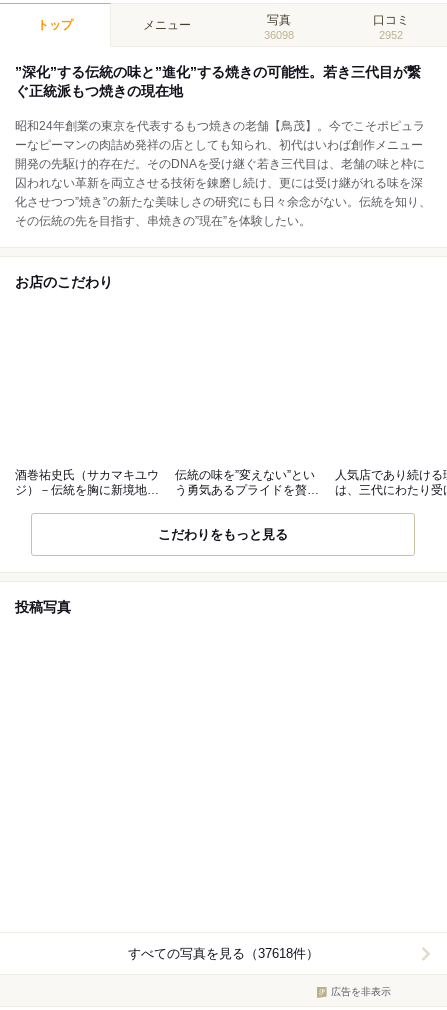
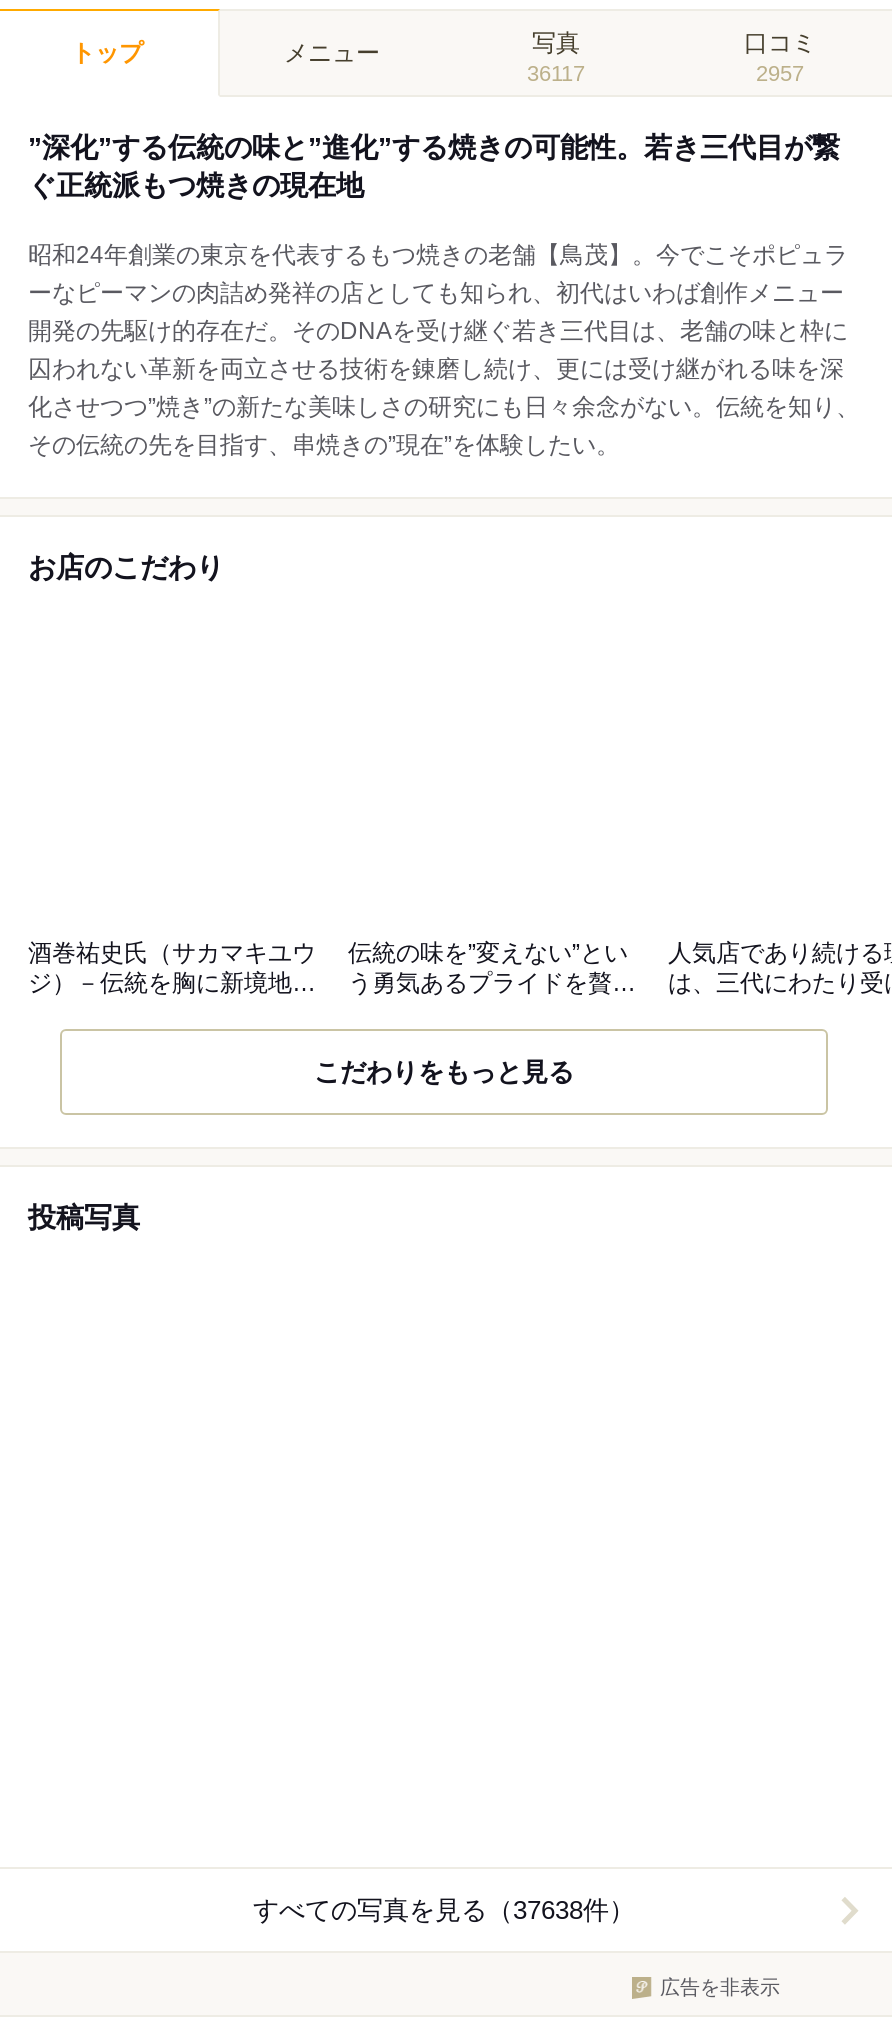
[264,29,294,41] 36098 -> [527,61,585,85] 36117
[379,29,403,41] 2952 -> [756,61,804,85] 2957
[127,946,318,961] すべての写真を見る（37618件） -> [253,1895,635,1925] すべての写真を見る（37638件）

